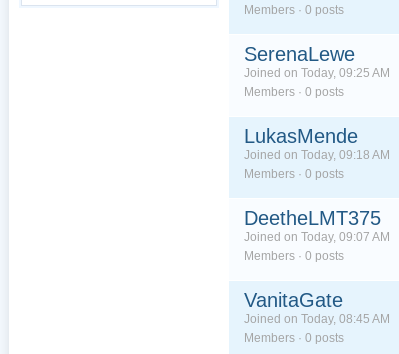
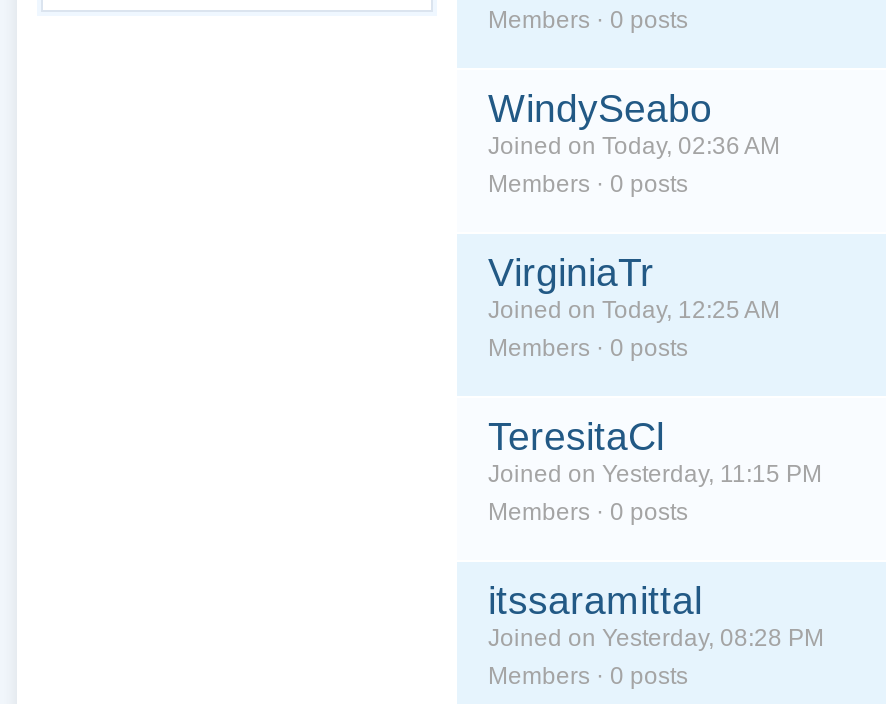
[244,43,390,80] SerenaLewe | Joined on Today, 09:25 AM -> [488,86,780,160] WindySeabo | Joined on Today, 02:36 AM
[244,125,390,162] LukasMende | Joined on Today, 09:18 AM -> [488,250,780,324] VirginiaTr | Joined on Today, 12:25 AM
[244,207,390,244] DeetheLMT375 | Joined on Today, 09:07 AM -> [488,414,822,488] TeresitaCl | Joined on Yesterday, 11:15 PM
[244,289,390,326] VanitaGate | Joined on Today, 08:45 AM -> [488,578,824,652] itssaramittal | Joined on Yesterday, 08:28 PM

